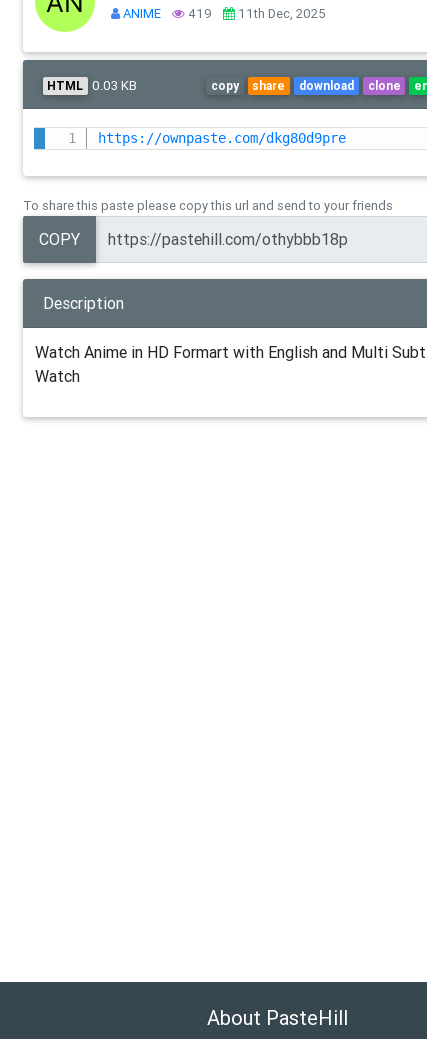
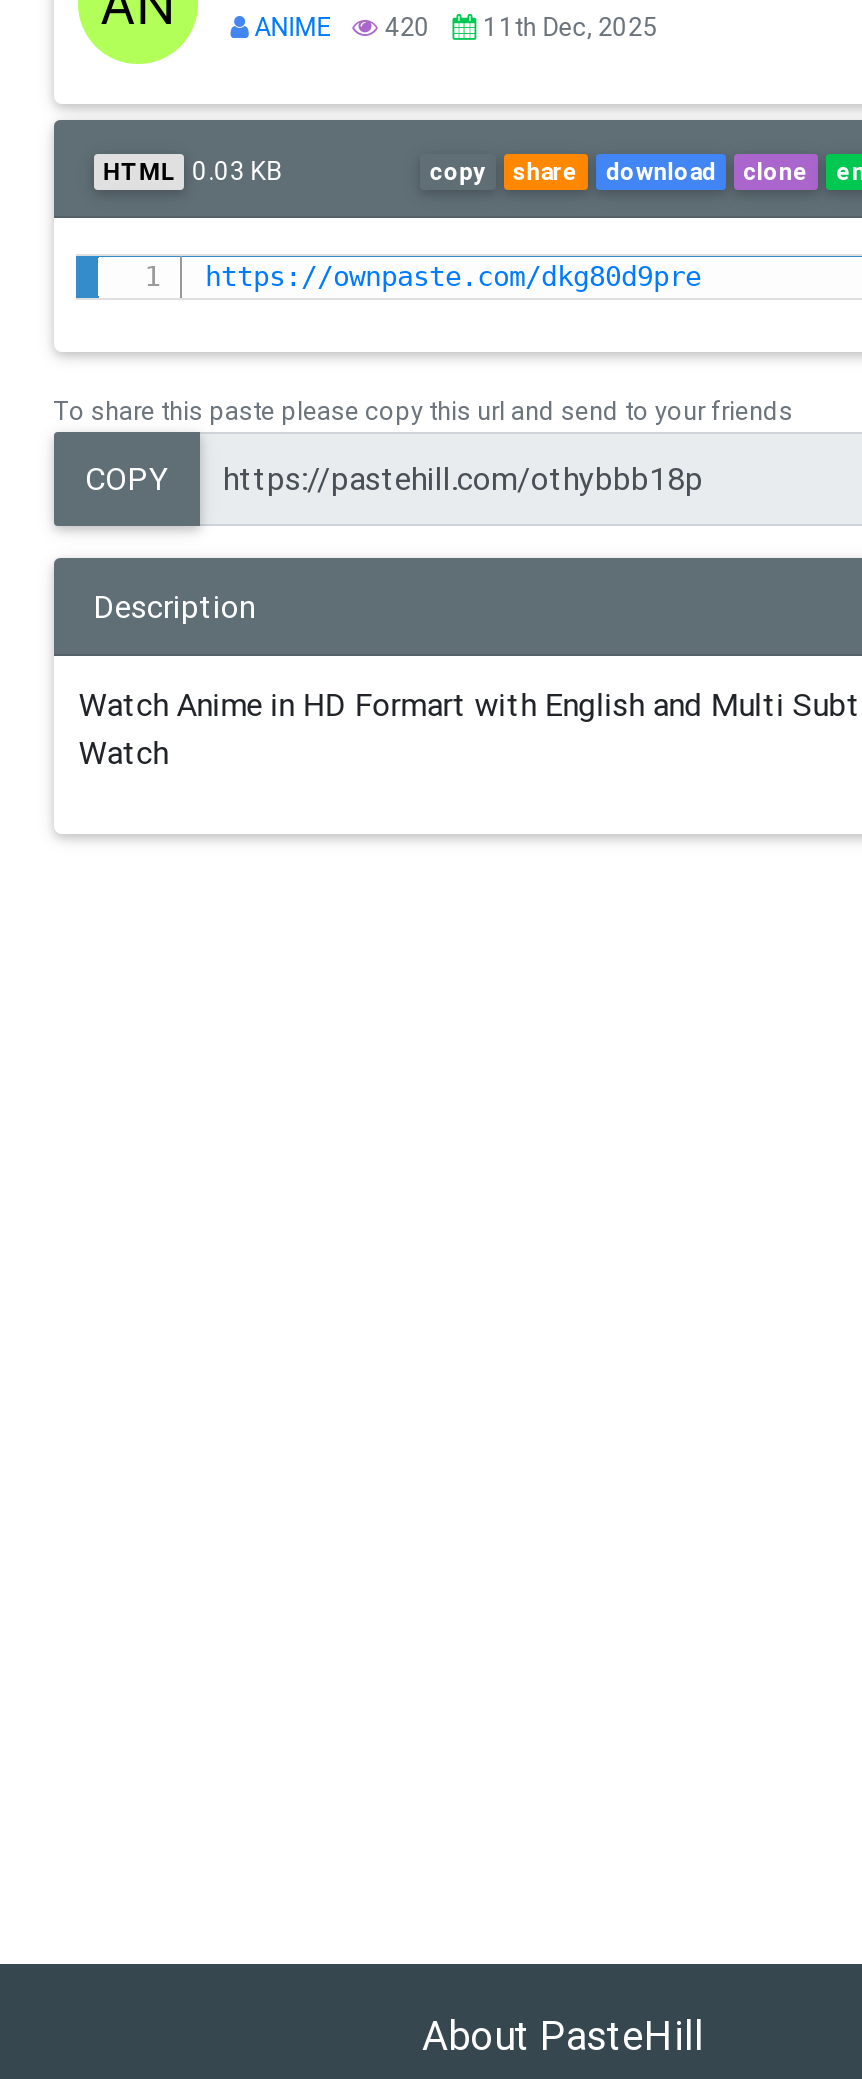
[123,5,326,22] ANIME 419 11th Dec, 2025 -> [255,10,659,44] ANIME 420 11th Dec, 2025

